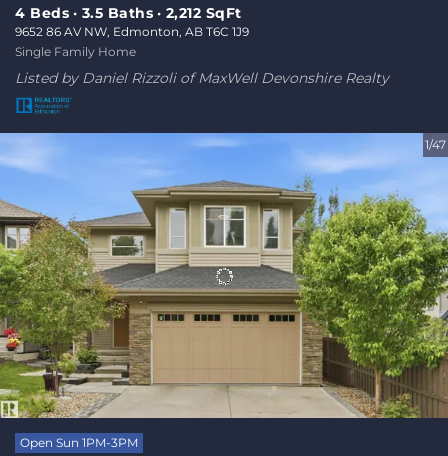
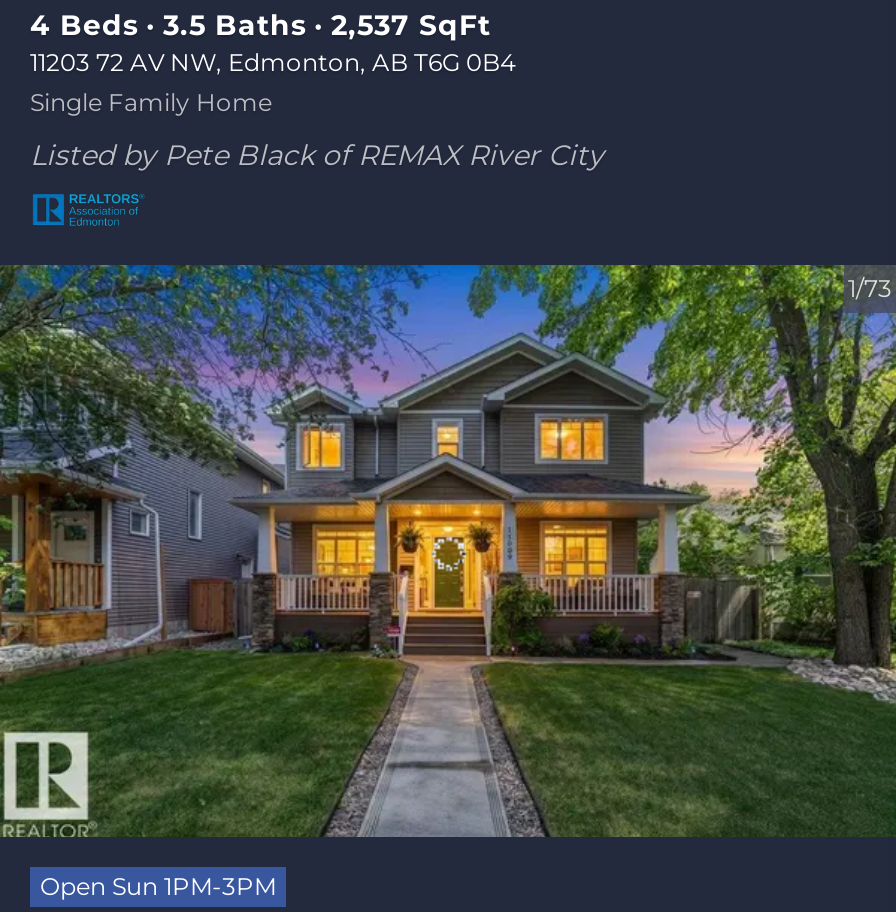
[15,4,241,22] 4 Beds 3.5 Baths 2,212 SqFt -> [30,7,491,43] 4 Beds 3.5 Baths 2,537 SqFt
[15,24,249,39] 9652 86 AV NW, Edmonton, AB T6C 1J9 -> [30,47,516,77] 11203 72 AV NW, Edmonton, AB T6G 0B4
[15,69,389,87] Listed by Daniel Rizzoli of MaxWell Devonshire Realty -> [30,137,604,173] Listed by Pete Black of REMAX River City
[3,132,446,419] [image] | 1/47 -> [6,264,892,838] [image] | 1/73

